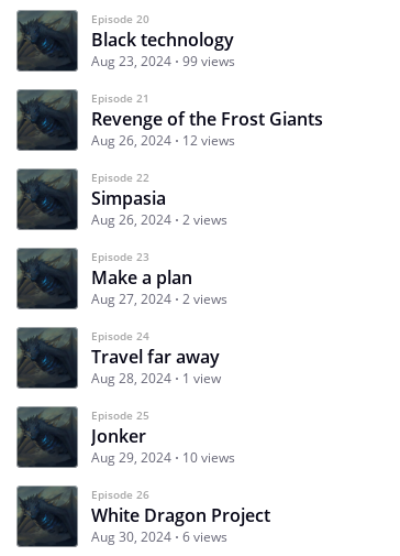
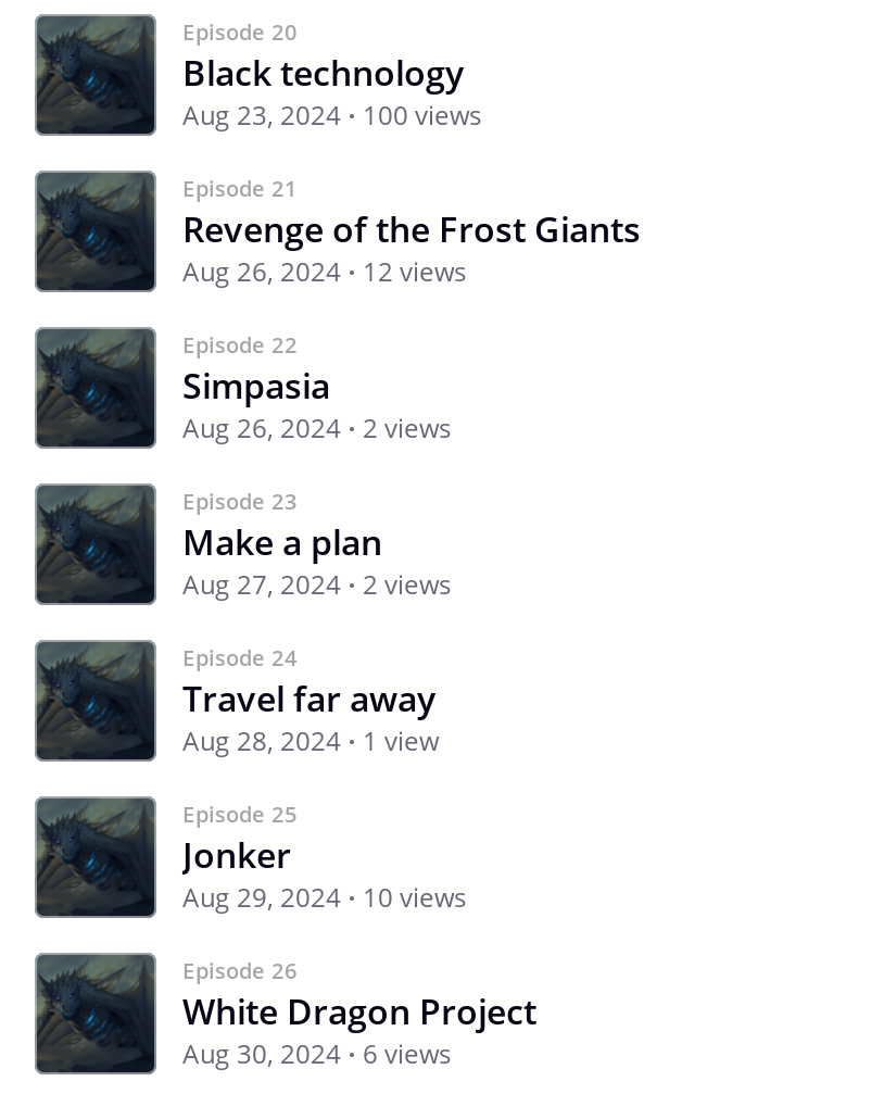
[91,52,235,70] Aug 23, 2024 99 views -> [182,97,482,134] Aug 23, 2024 100 views

